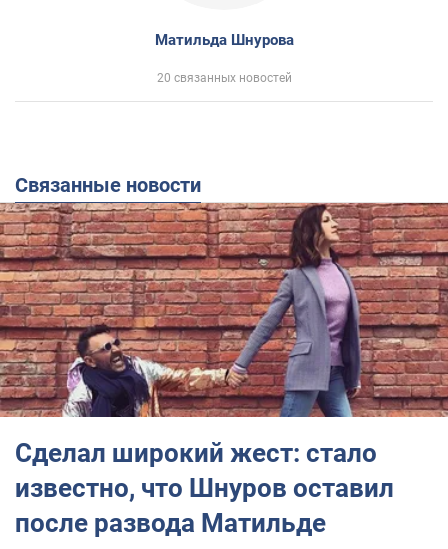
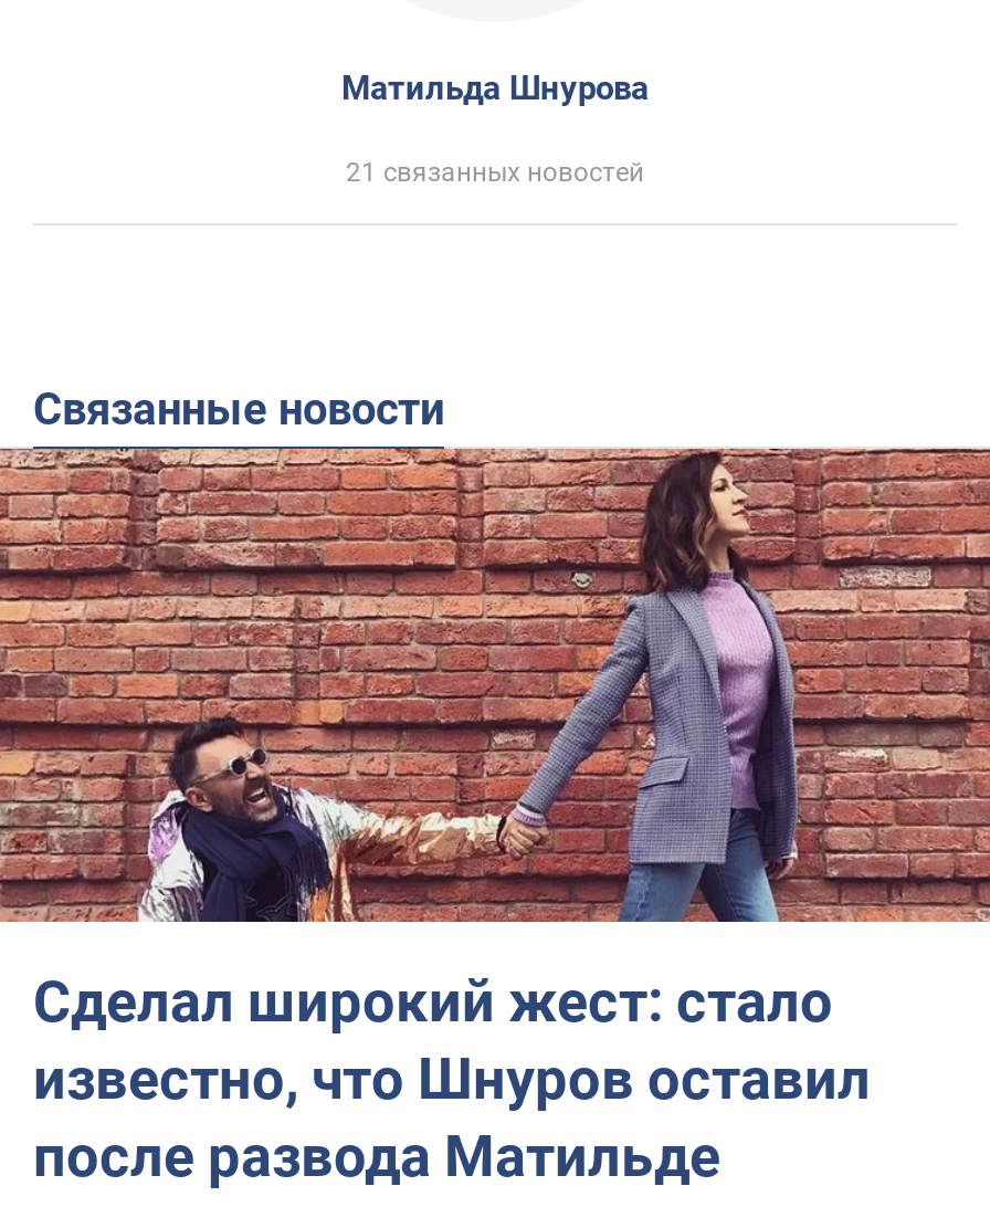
[156,71,291,85] 20 связанных новостей -> [346,157,644,188] 21 связанных новостей

